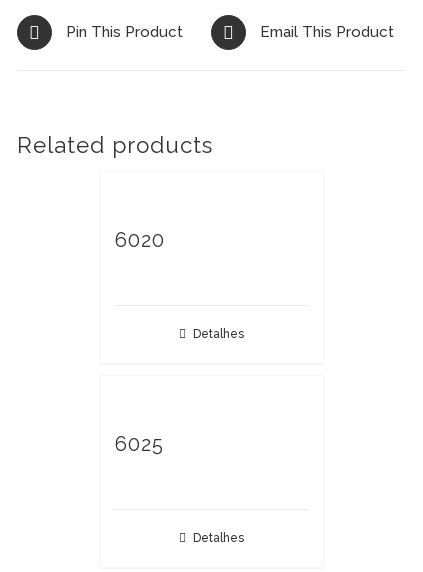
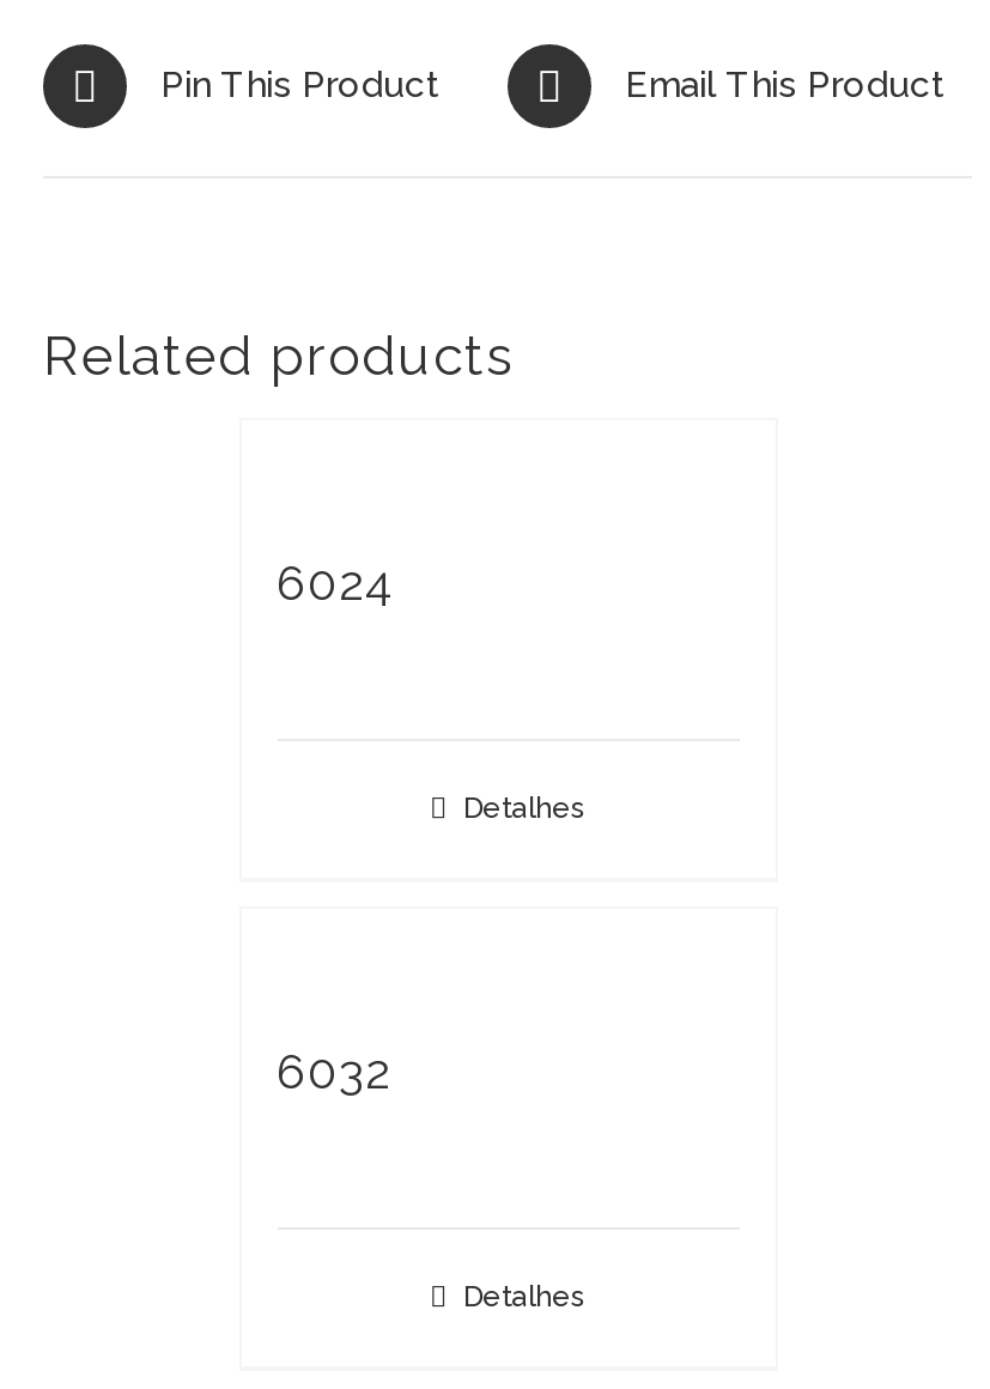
[114,228,164,252] 6020 -> [277,555,396,613] 6024
[114,432,163,456] 6025 -> [277,1044,391,1101] 6032

